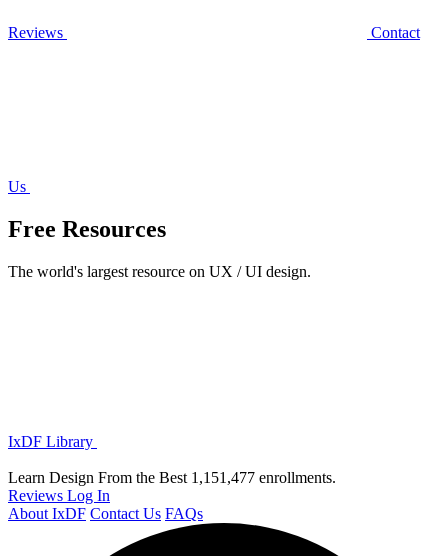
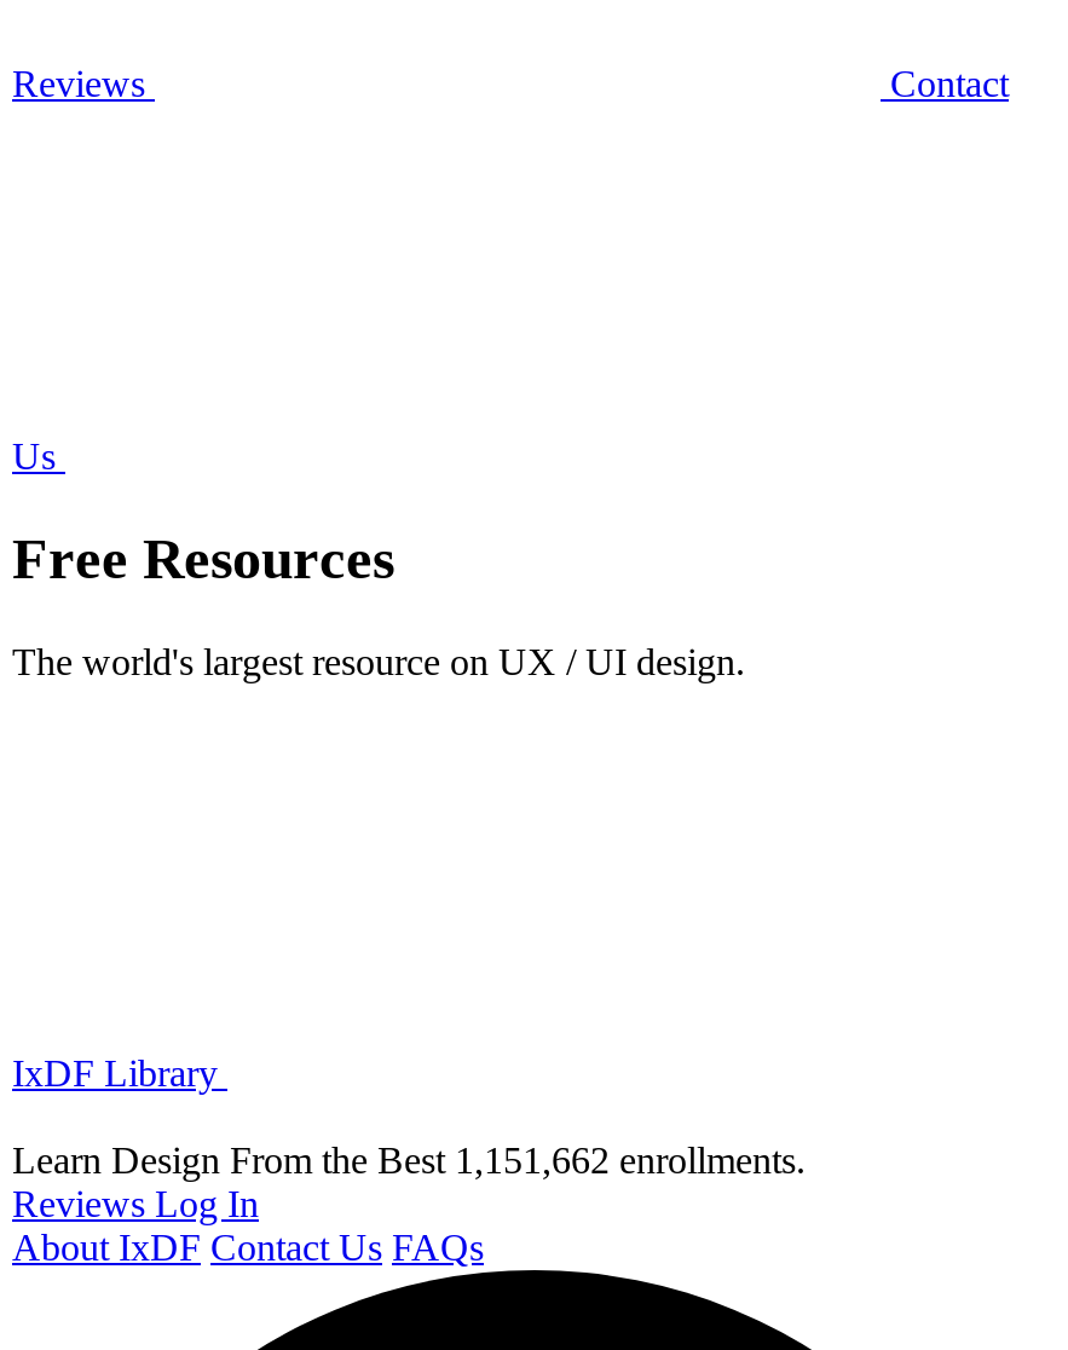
[8,469,336,486] Learn Design From the Best 1,151,477 enrollments. -> [12,1139,806,1180] Learn Design From the Best 1,151,662 enrollments.

